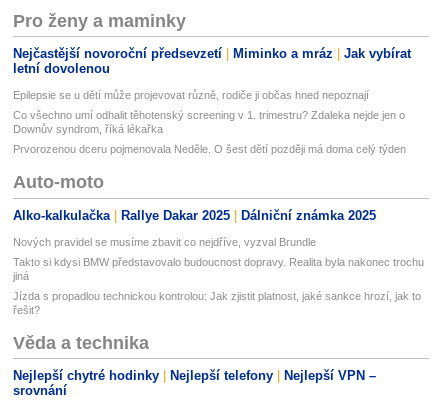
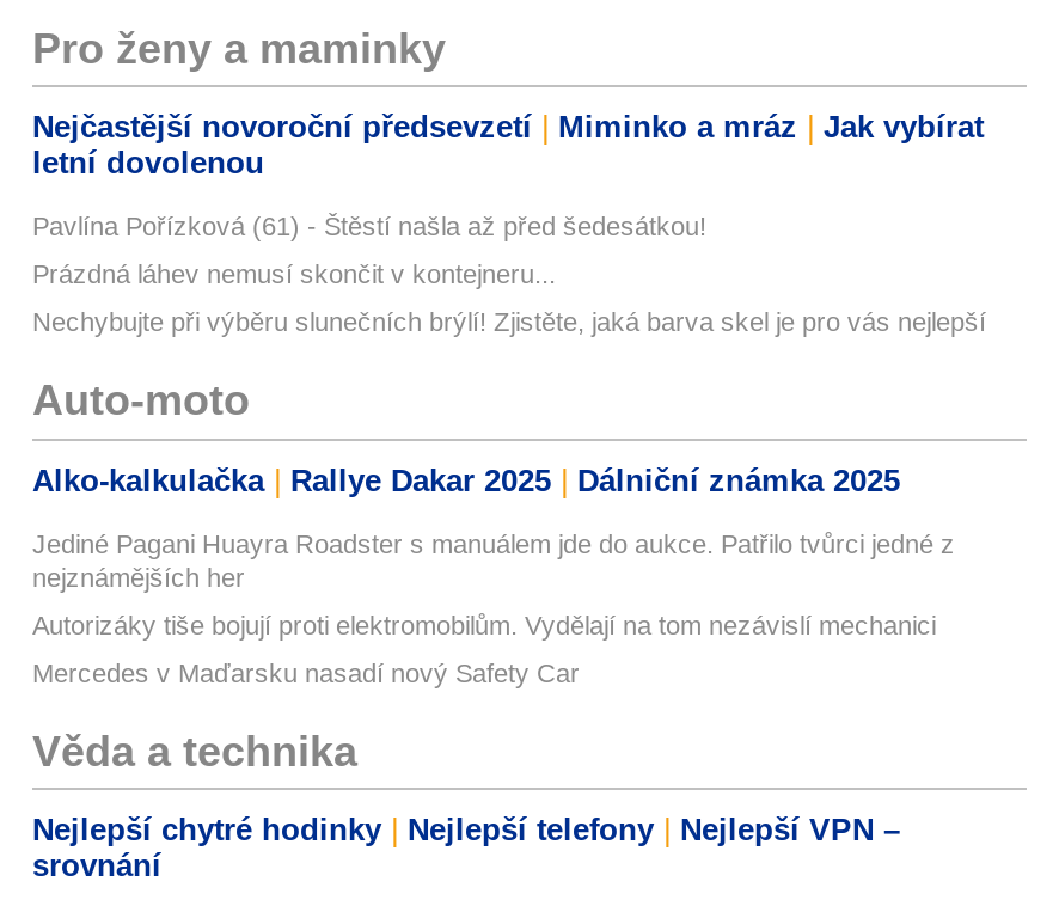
[13,89,369,101] Epilepsie se u dětí může projevovat různě, rodiče ji občas hned nepoznají -> [32,213,706,241] Pavlína Pořízková (61) - Štěstí našla až před šedesátkou!
[13,109,405,135] Co všechno umí odhalit těhotenský screening v 1. trimestru? Zdaleka nejde jen o | Downův syndrom, říká lékařka -> [32,260,556,289] Prázdná láhev nemusí skončit v kontejneru...
[13,143,406,155] Prvorozenou dceru pojmenovala Neděle. O šest dětí později má doma celý týden -> [32,308,986,337] Nechybujte při výběru slunečních brýlí! Zjistěte, jaká barva skel je pro vás nejlepší
[13,236,316,248] Nových pravidel se musíme zbavit co nejdříve, vyzval Brundle -> [32,529,955,591] Jediné Pagani Huayra Roadster s manuálem jde do aukce. Patřilo tvůrci jedné z | nejznámějších her
[13,256,424,282] Takto si kdysi BMW představovalo budoucnost dopravy. Realita byla nakonec trochu | jiná -> [32,611,936,639] Autorizáky tiše bojují proti elektromobilům. Vydělají na tom nezávislí mechanici
[13,290,421,316] Jízda s propadlou technickou kontrolou: Jak zjistit platnost, jaké sankce hrozí, jak to | řešit? -> [32,658,580,687] Mercedes v Maďarsku nasadí nový Safety Car

